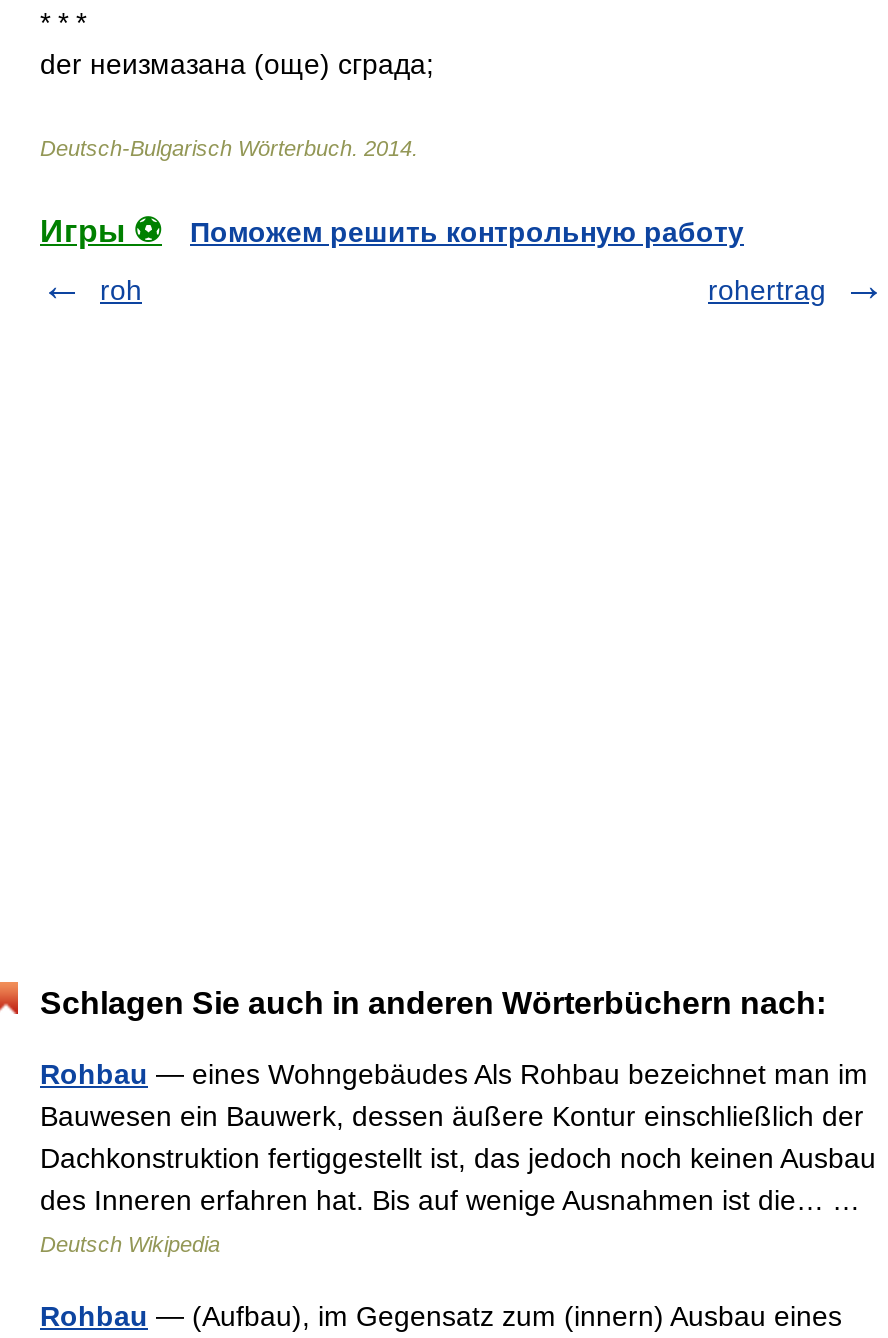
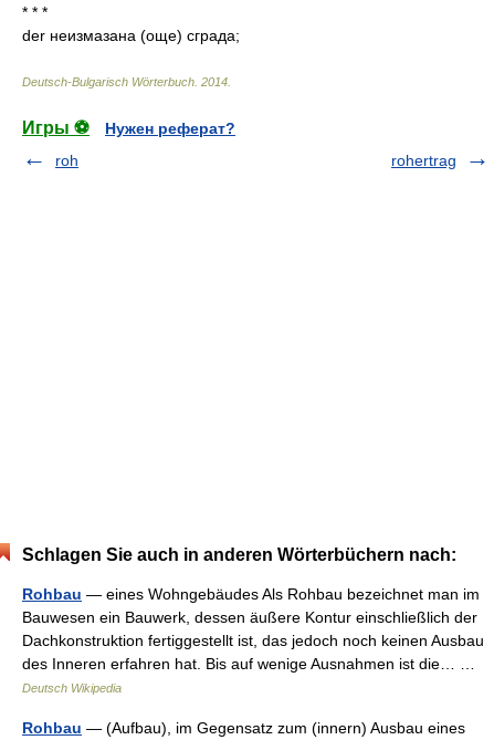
[190,216,744,248] Поможем решить контрольную работу -> [105,119,235,137] Нужен реферат?

